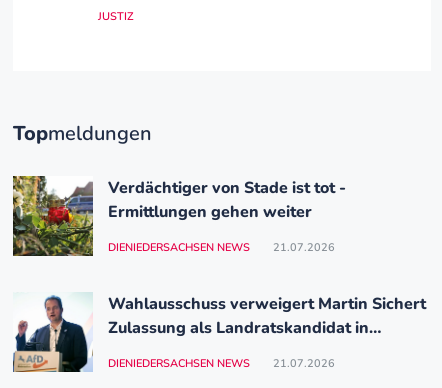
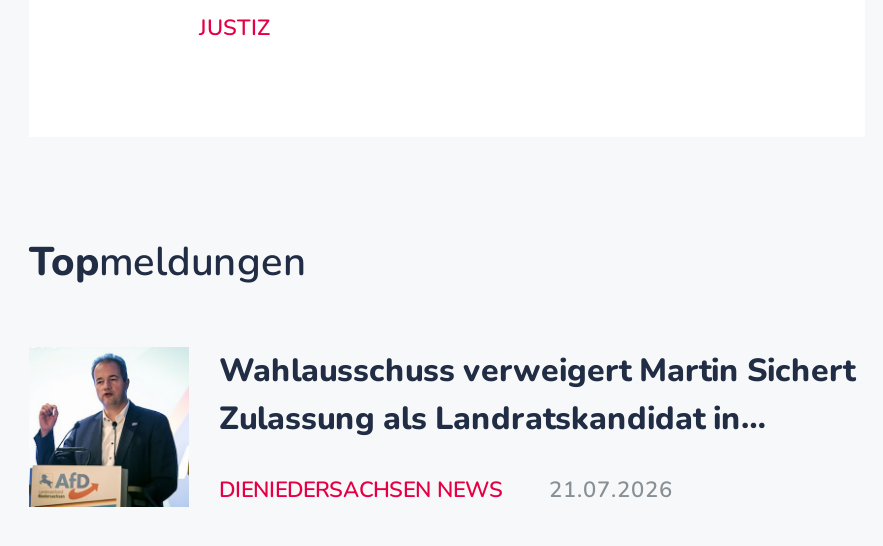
[12,175,346,257] [image] | Verdächtiger von Stade ist tot - | Ermittlungen gehen weiter | DIENIEDERSACHSEN NEWS | 21.07.2026 -> none

